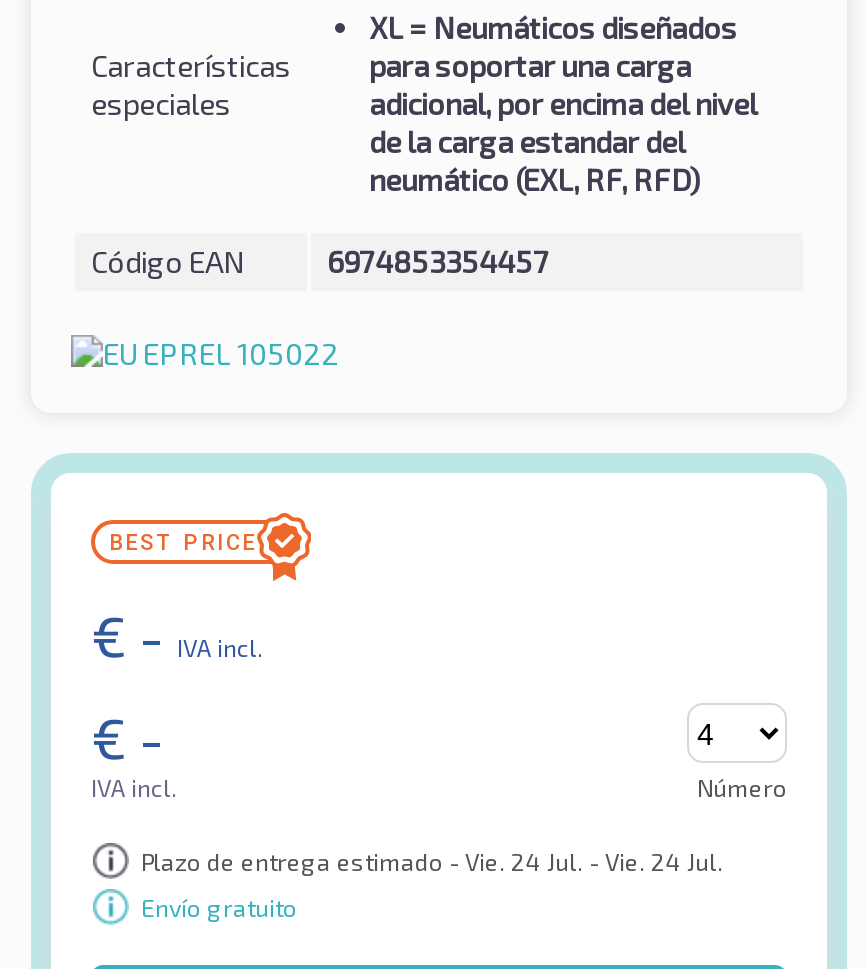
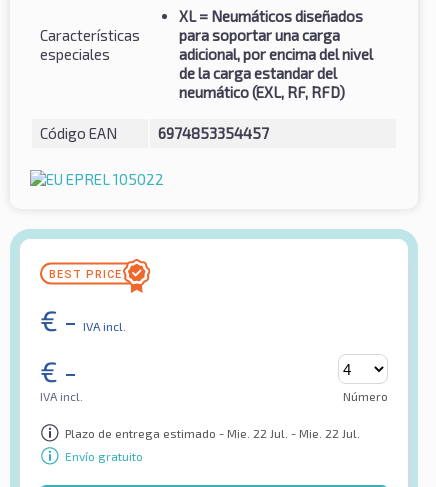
[141,847,723,875] Plazo de entrega estimado - Vie. 24 Jul. - Vie. 24 Jul. -> [65,426,360,440] Plazo de entrega estimado - Mie. 22 Jul. - Mie. 22 Jul.

